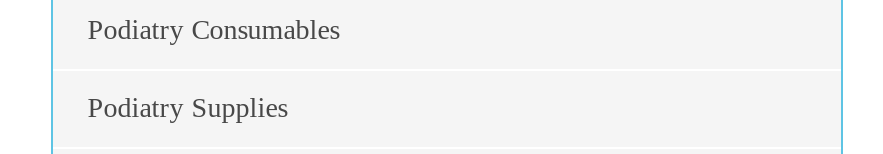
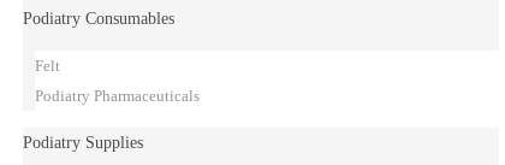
none -> [35,56,200,105] Felt | Podiatry Pharmaceuticals

